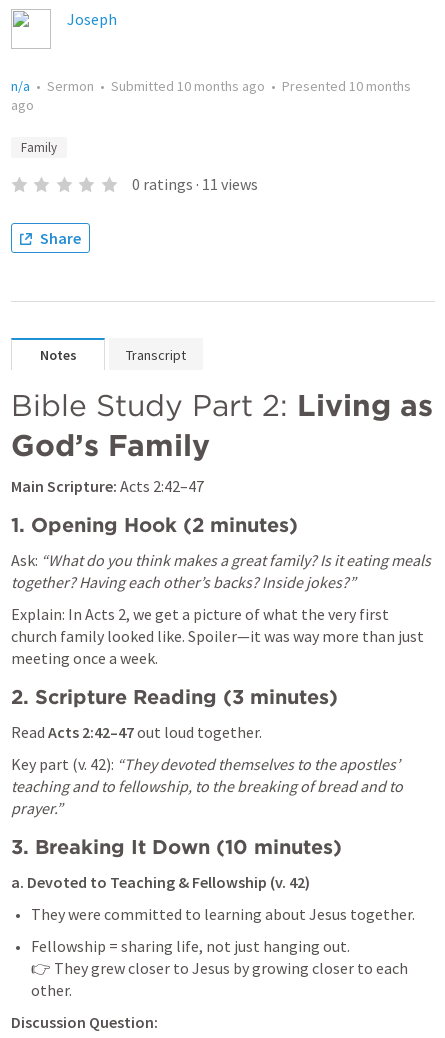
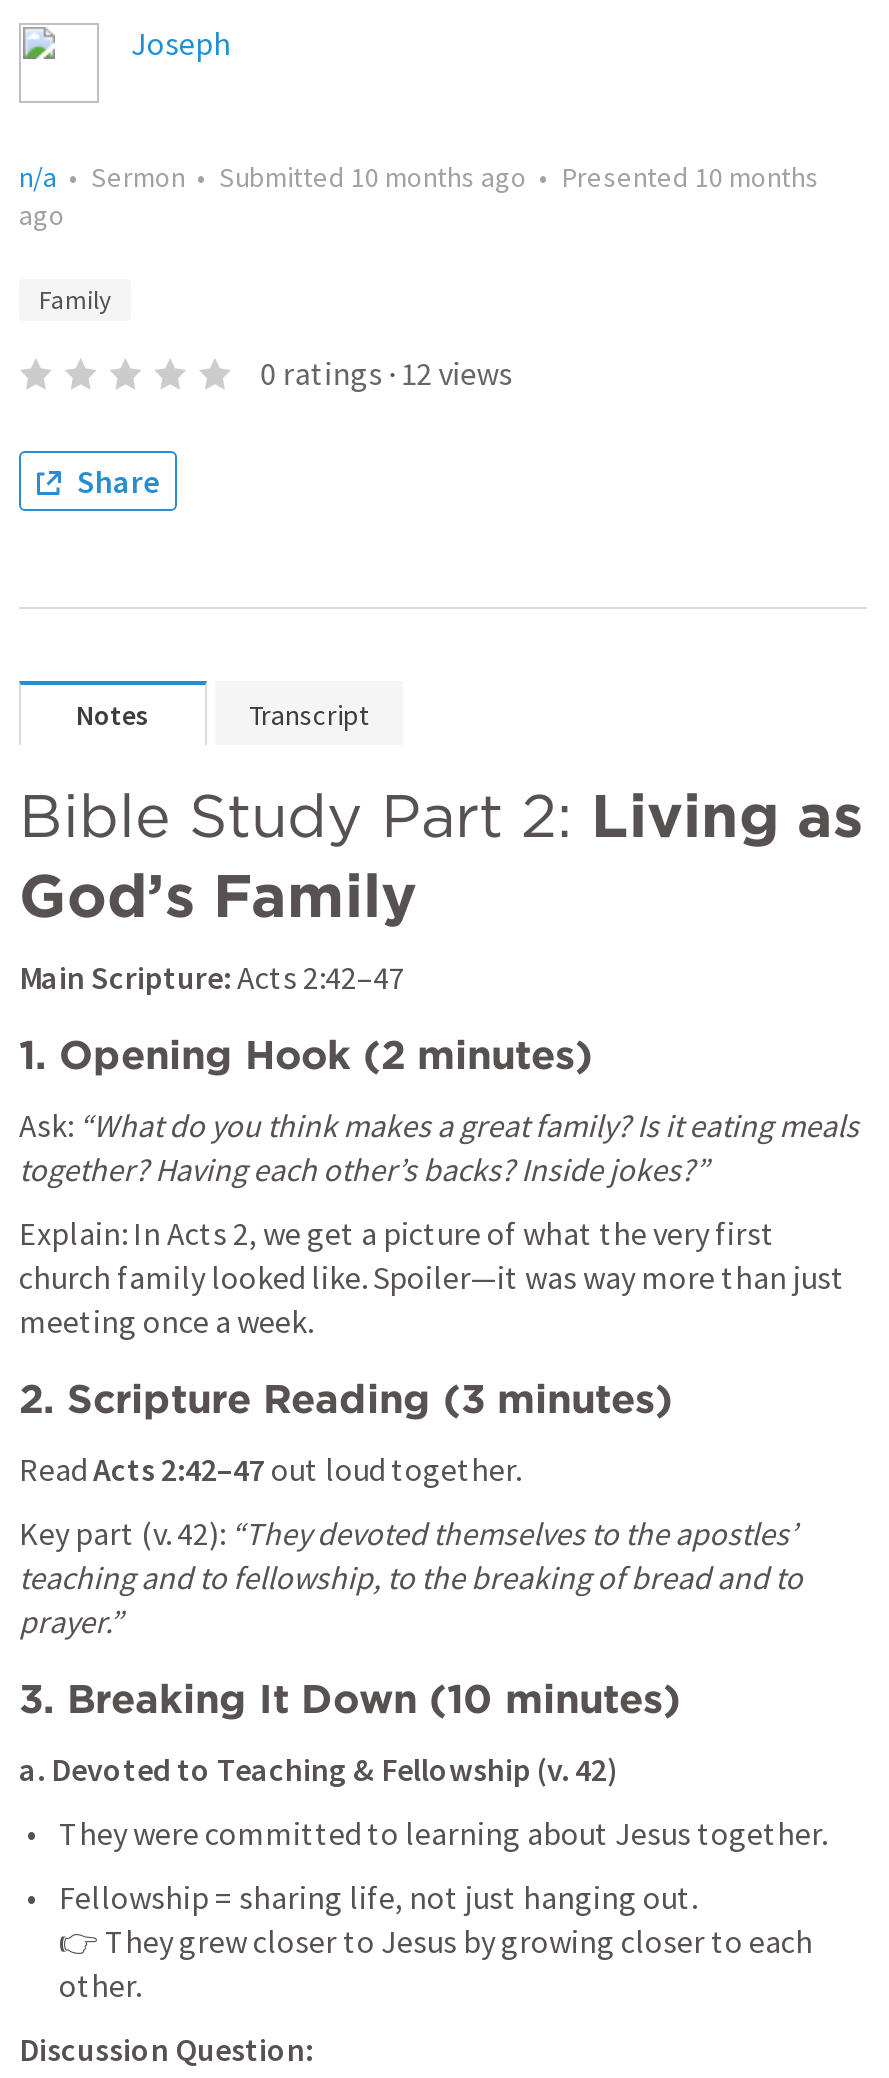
[132,174,258,194] 0 ratings · 11 views -> [260,353,512,393] 0 ratings · 12 views

